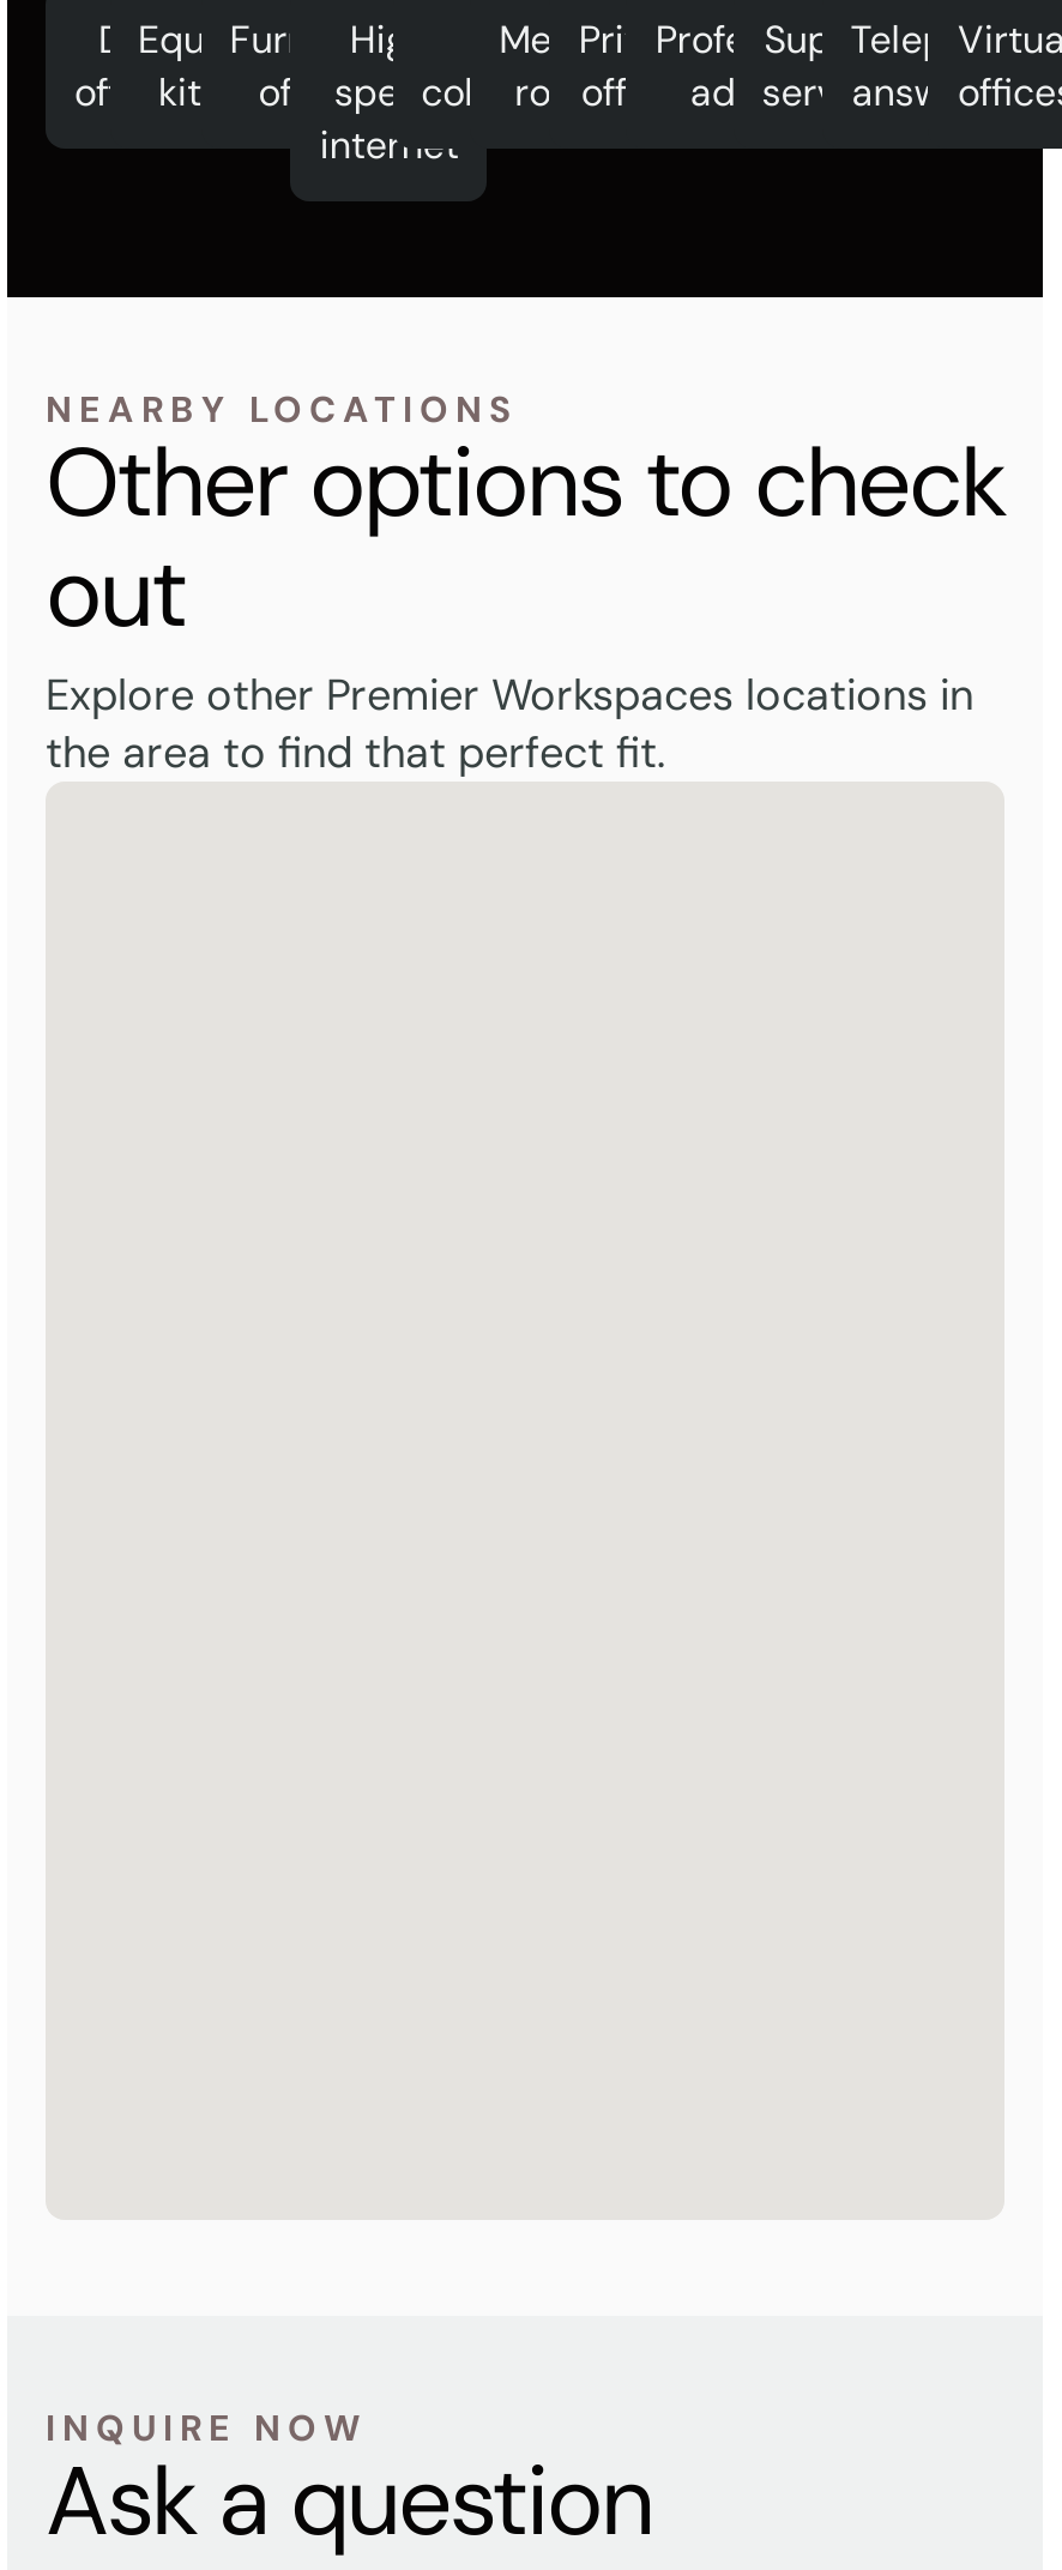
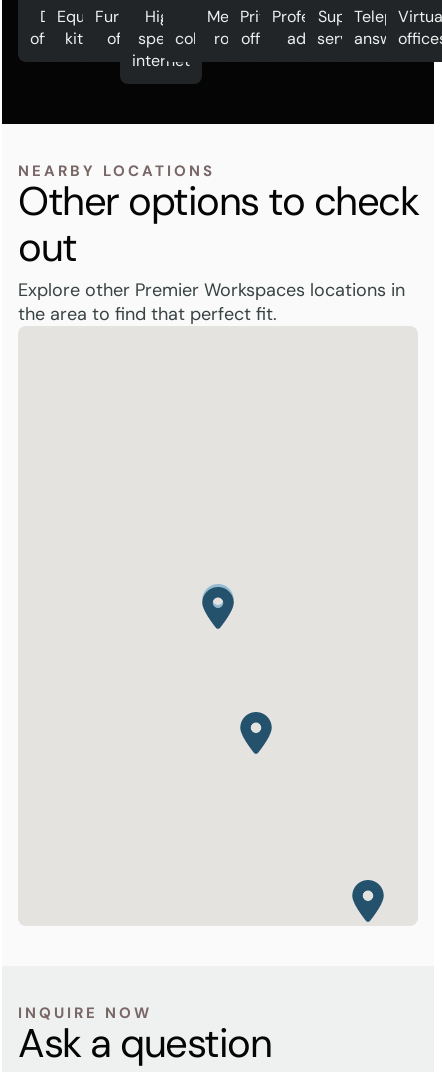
none -> [201,584,235,630] [image]
none -> [239,711,273,755] [image]
none -> [351,879,385,923] [image]

